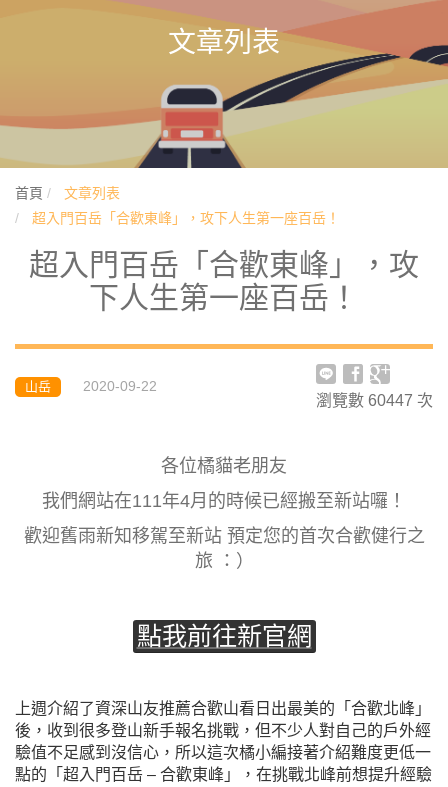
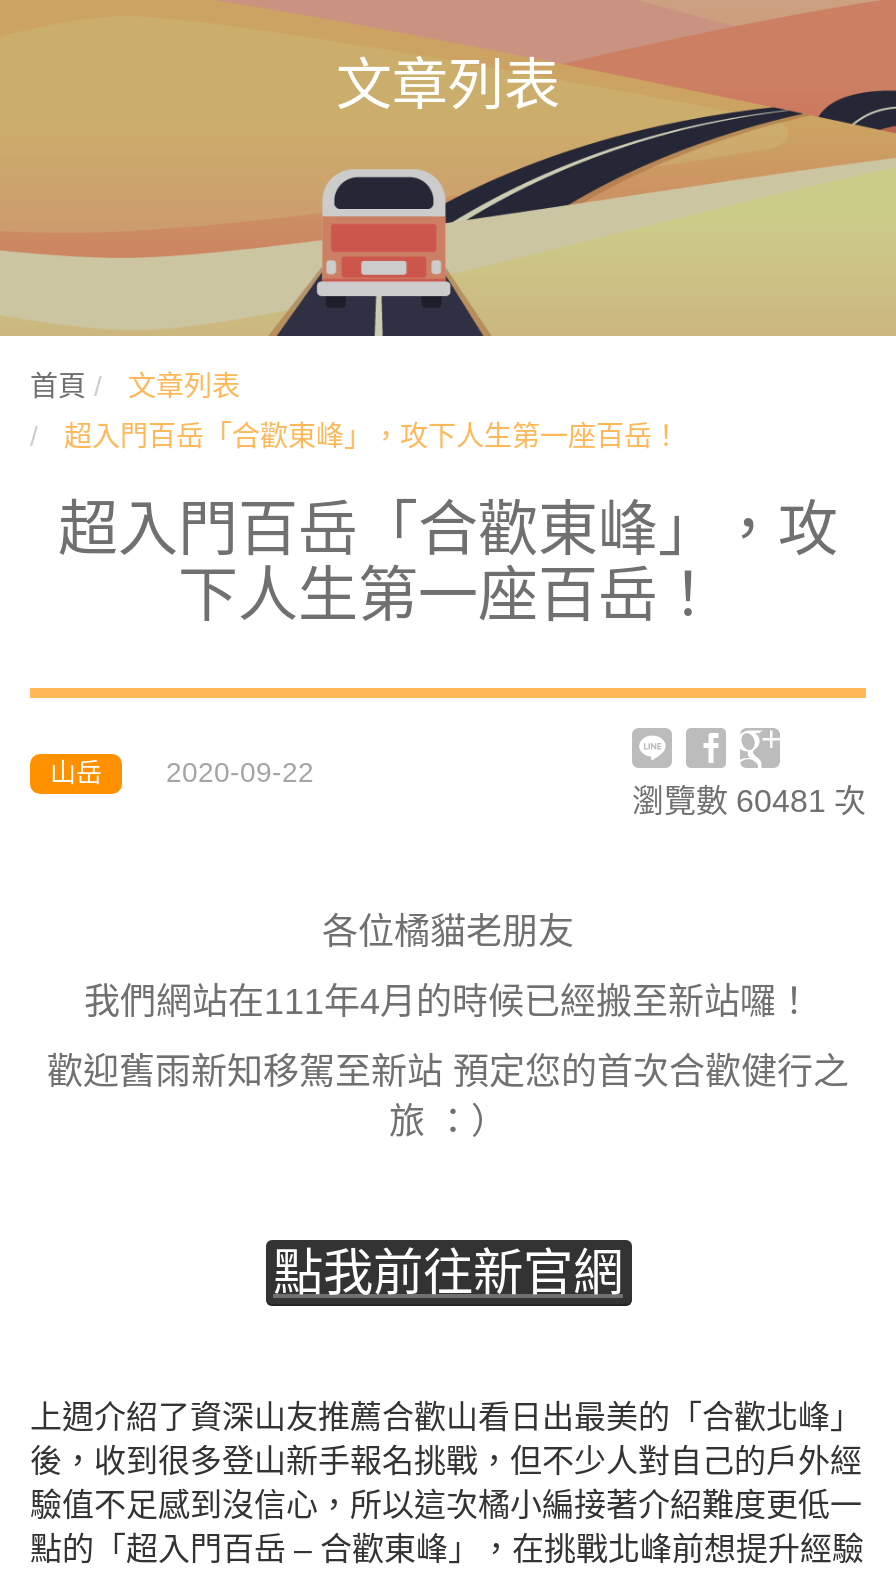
[316,392,433,409] 瀏覽數60447次 -> [632,784,866,818] 瀏覽數60481次

